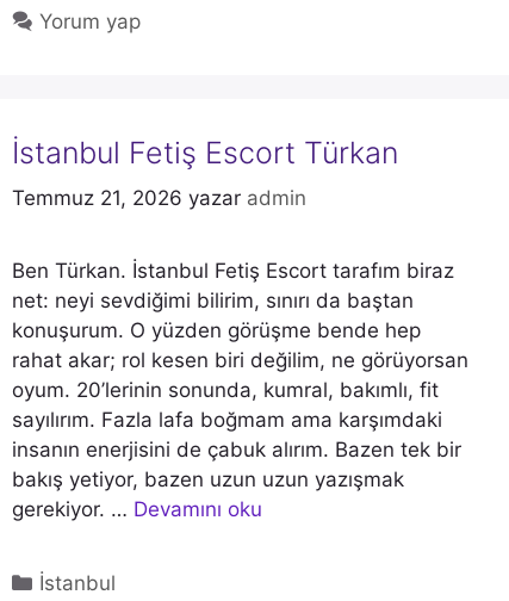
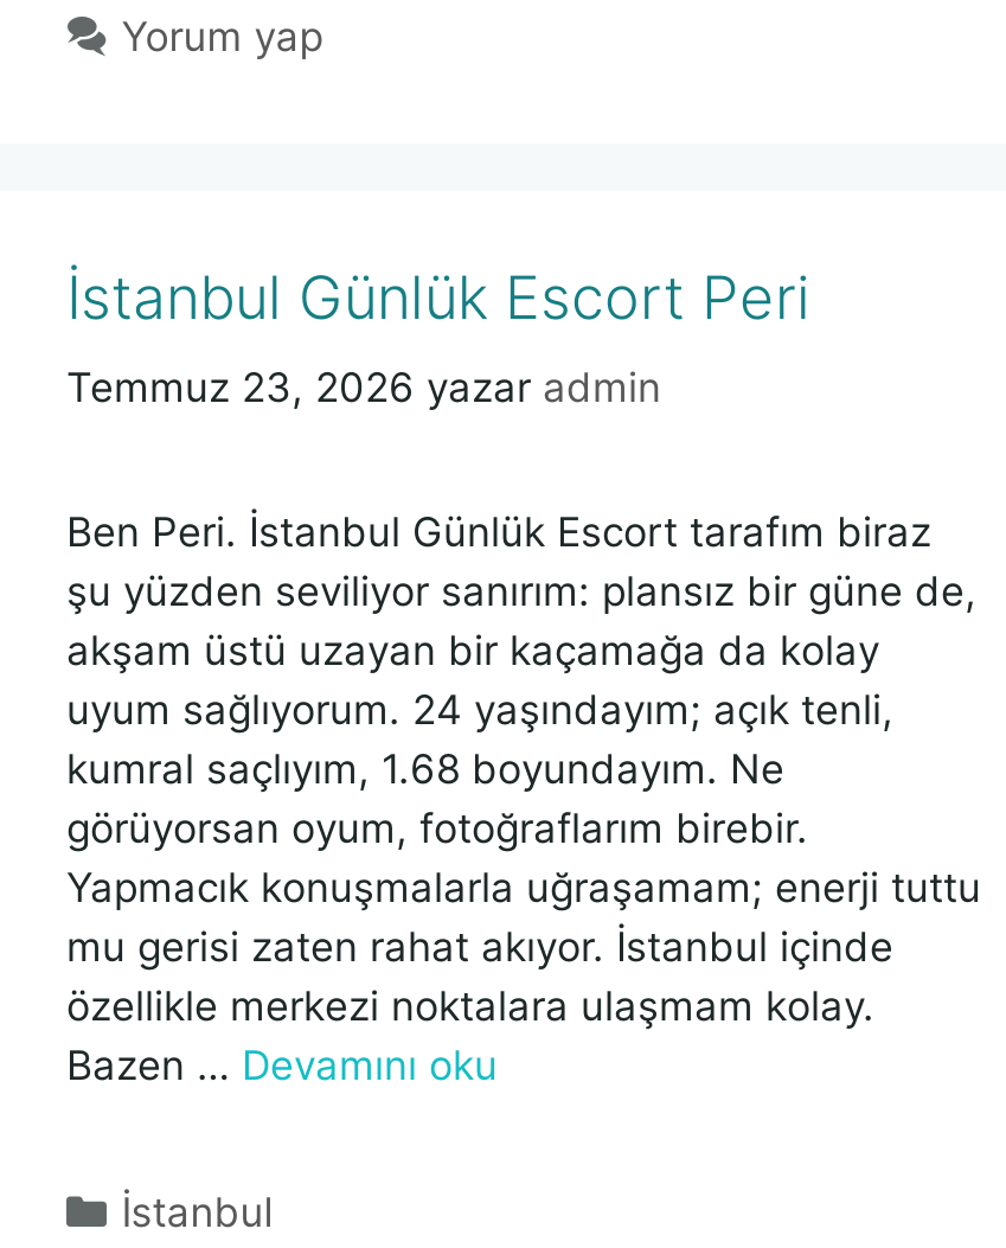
[12,134,398,210] İstanbul Fetiş Escort Türkan | Temmuz 21, 2026 yazar admin -> [66,261,810,411] İstanbul Günlük Escort Peri | Temmuz 23, 2026 yazar admin
[12,259,468,521] Ben Türkan. İstanbul Fetiş Escort tarafım biraz | net: neyi sevdiğimi bilirim, sınırı da baştan | konuşurum. O yüzden görüşme bende hep | rahat akar; rol kesen biri değilim, ne görüyorsan | oyum. 20’lerinin sonunda, kumral, bakımlı, fit | sayılırım. Fazla lafa boğmam ama karşımdaki | insanın enerjisini de çabuk alırım. Bazen tek bir | bakış yetiyor, bazen uzun uzun yazışmak | gerekiyor. … Devamını oku -> [66,508,981,1089] Ben Peri. İstanbul Günlük Escort tarafım biraz | şu yüzden seviliyor sanırım: plansız bir güne de, | akşam üstü uzayan bir kaçamağa da kolay | uyum sağlıyorum. 24 yaşındayım; açık tenli, | kumral saçlıyım, 1.68 boyundayım. Ne | görüyorsan oyum, fotoğraflarım birebir. | Yapmacık konuşmalarla uğraşamam; enerji tuttu | mu gerisi zaten rahat akıyor. İstanbul içinde | özellikle merkezi noktalara ulaşmam kolay. | Bazen … Devamını oku

